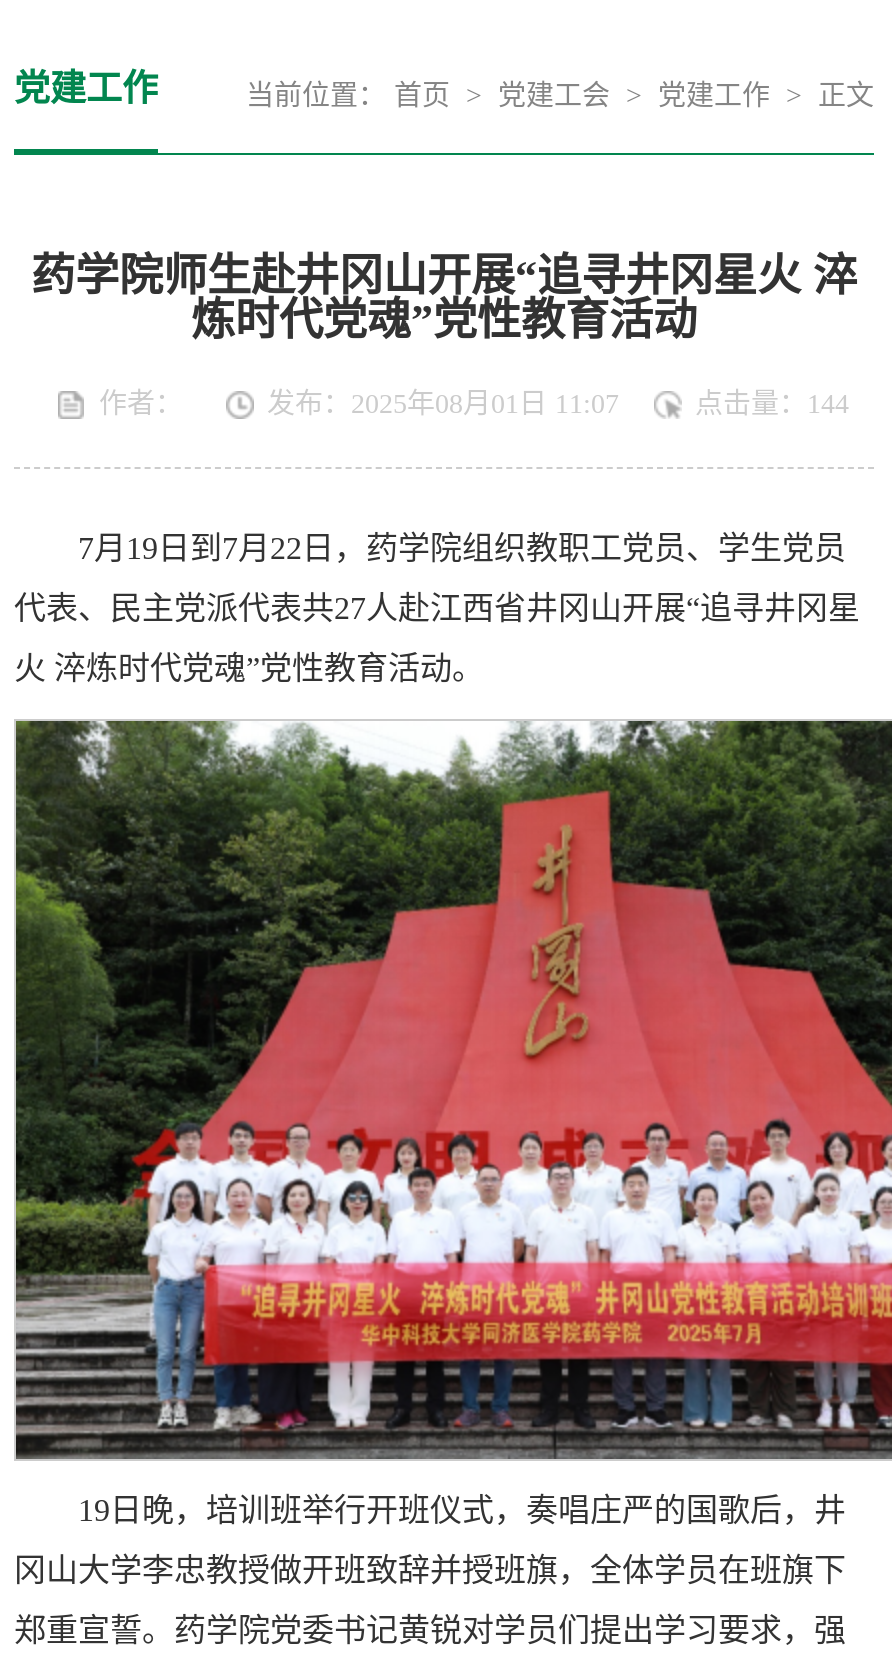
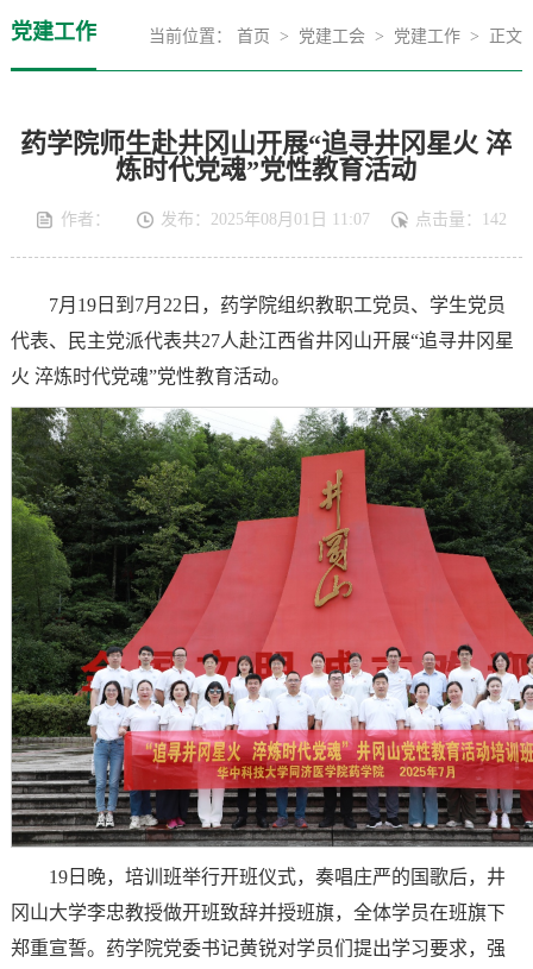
[695,389,849,419] 点击量：144 -> [416,211,507,228] 点击量：142

